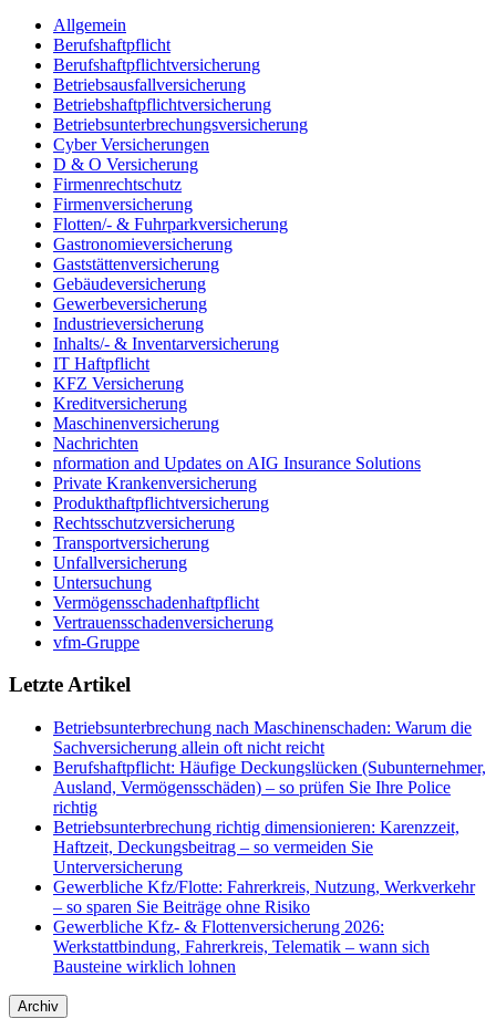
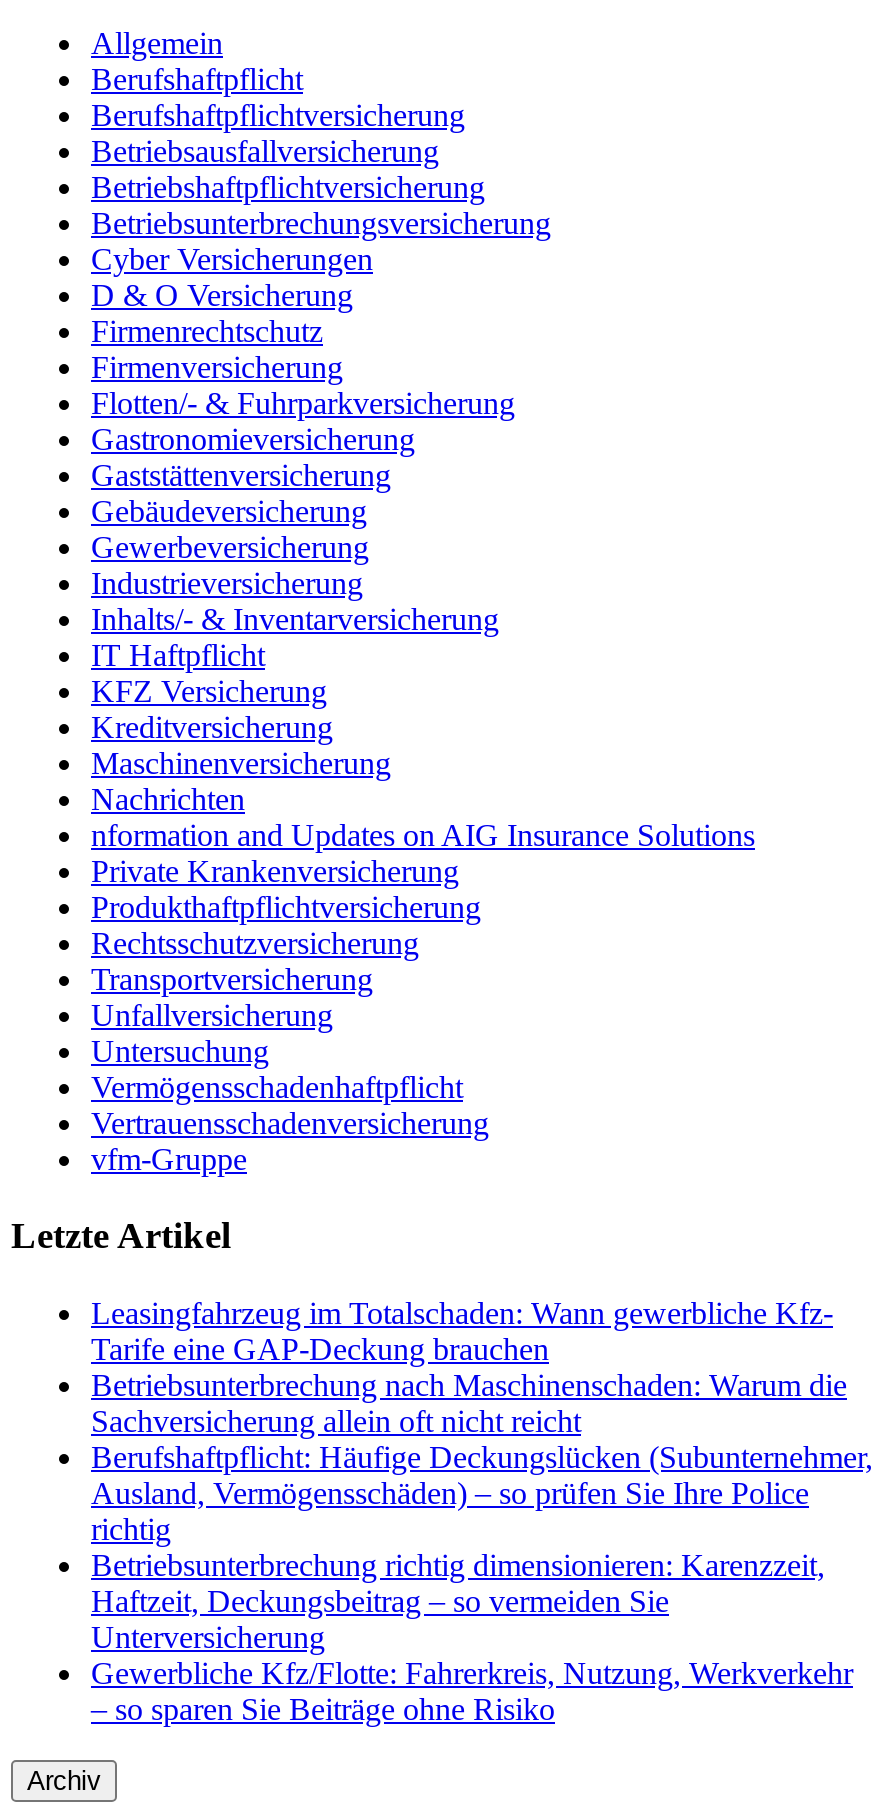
none -> [91,1296,833,1366] Leasingfahrzeug im Totalschaden: Wann gewerbliche Kfz- | Tarife eine GAP-Deckung brauchen
moved [53,718,486,916] -> [91,1368,873,1726]: Betriebsunterbrechung nach Maschinenschaden: Warum die | Sachversicherung allein oft nicht reicht | Berufshaftpflicht: Häufige Deckungslücken (Subunternehmer, | ... | Gewerbliche Kfz/Flotte: Fahrerkreis, Nutzung, Werkverkehr | – so sparen Sie Beiträge ohne Risiko
[53,917,430,976] Gewerbliche Kfz- & Flottenversicherung 2026: | Werkstattbindung, Fahrerkreis, Telematik – wann sich | Bausteine wirklich lohnen -> none

